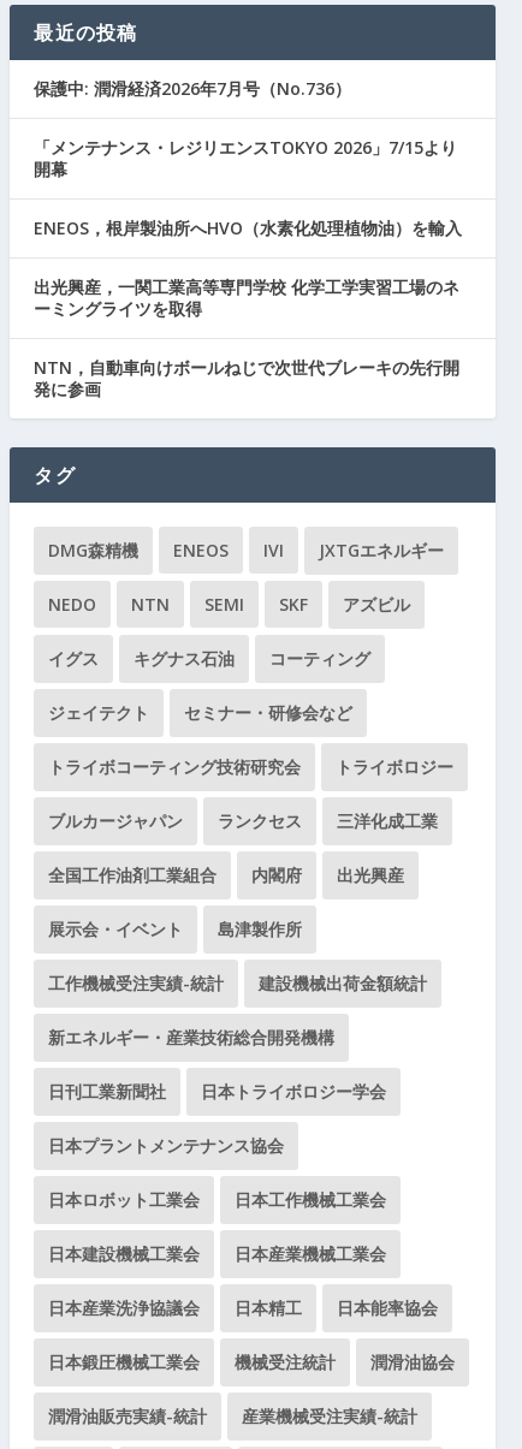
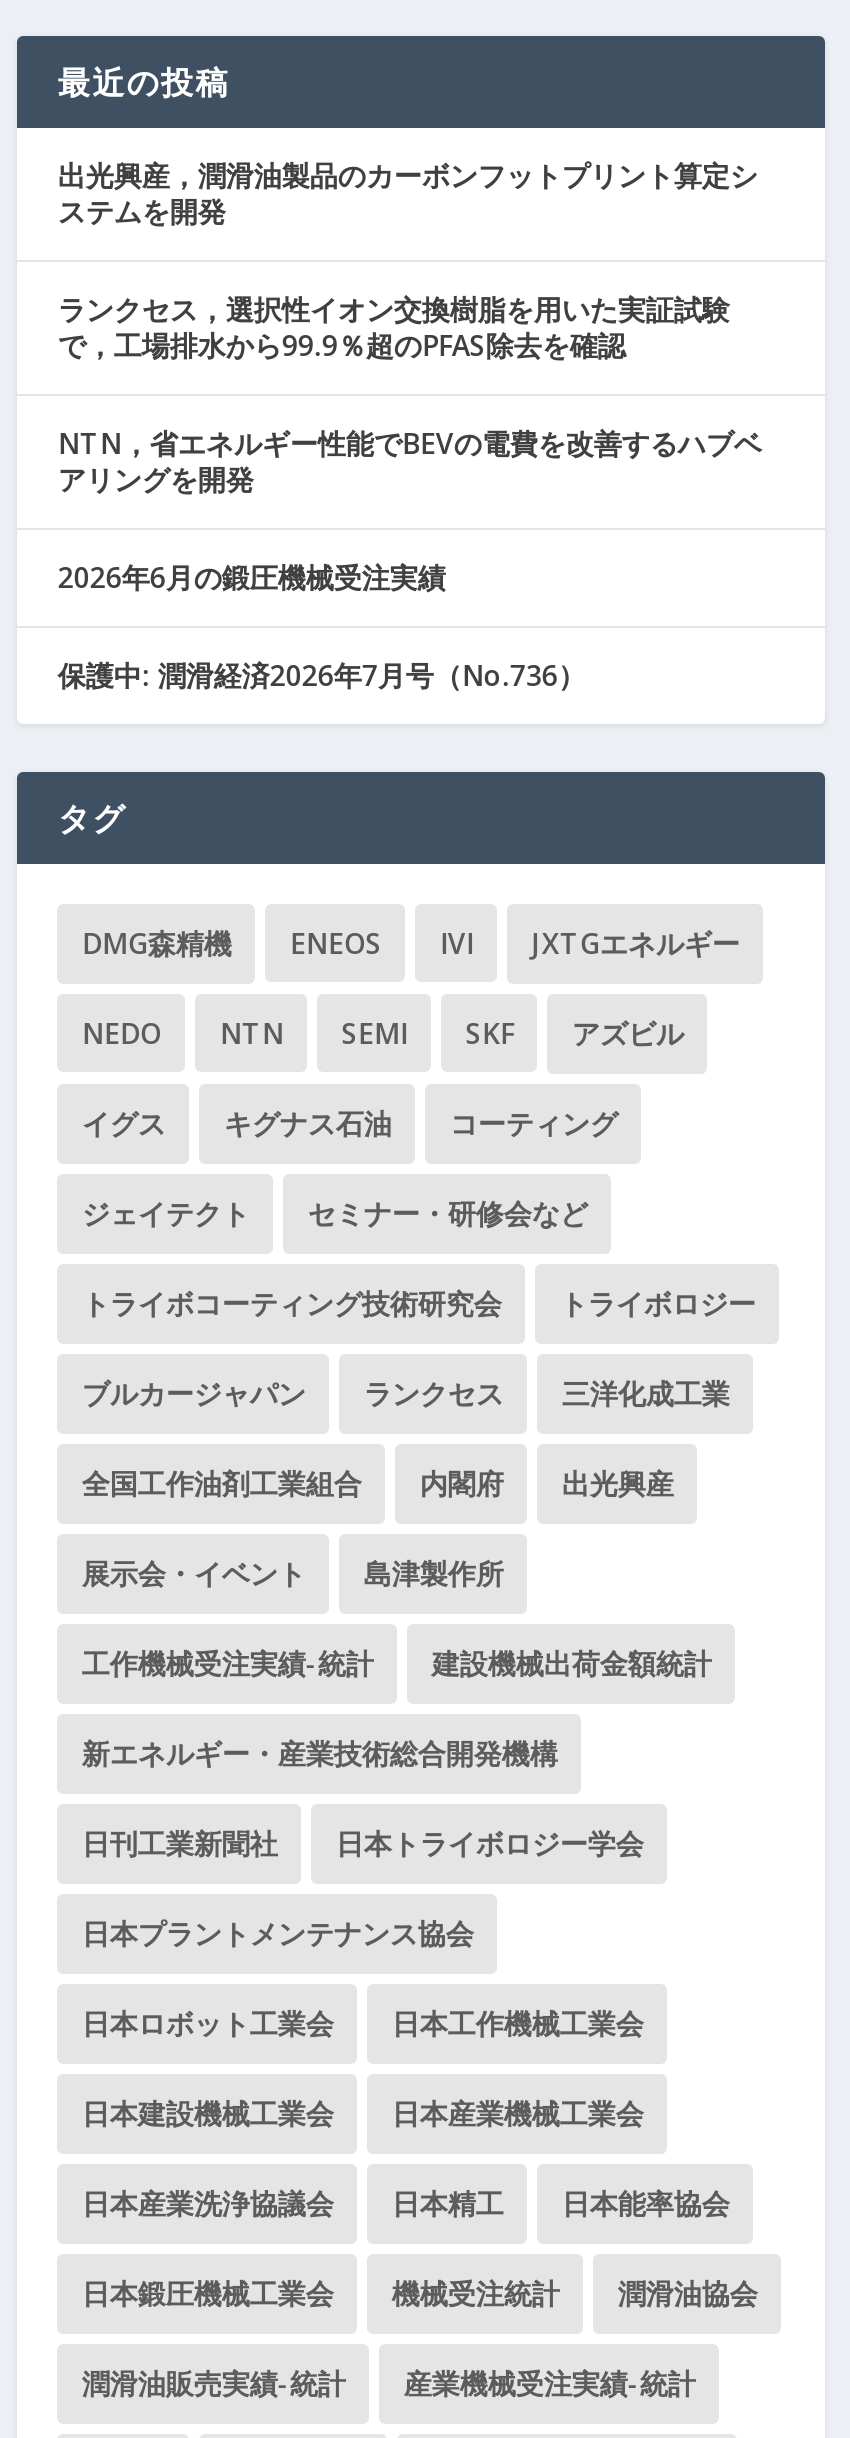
none -> [58,155,762,595] 出光興産，潤滑油製品のカーボンフットプリント算定シ | ステムを開発 | ランクセス，選択性イオン交換樹脂を用いた実証試験 | で，工場排水から99.9％超のPFAS除去を確認 | NTN，省エネルギー性能でBEVの電費を改善するハブベ | アリングを開発 | 2026年6月の鍛圧機械受注実績
moved [34,76,352,99] -> [58,655,586,693]: 保護中: 潤滑経済2026年7月号（No.736）
[34,135,462,400] 「メンテナンス・レジリエンスTOKYO 2026」7/15より | 開幕 | ENEOS，根岸製油所へHVO（水素化処理植物油）を輸入 | 出光興産，一関工業高等専門学校 化学工学実習工場のネ | ーミングライツを取得 | NTN，自動車向けボールねじで次世代ブレーキの先行開 | 発に参画 -> none

